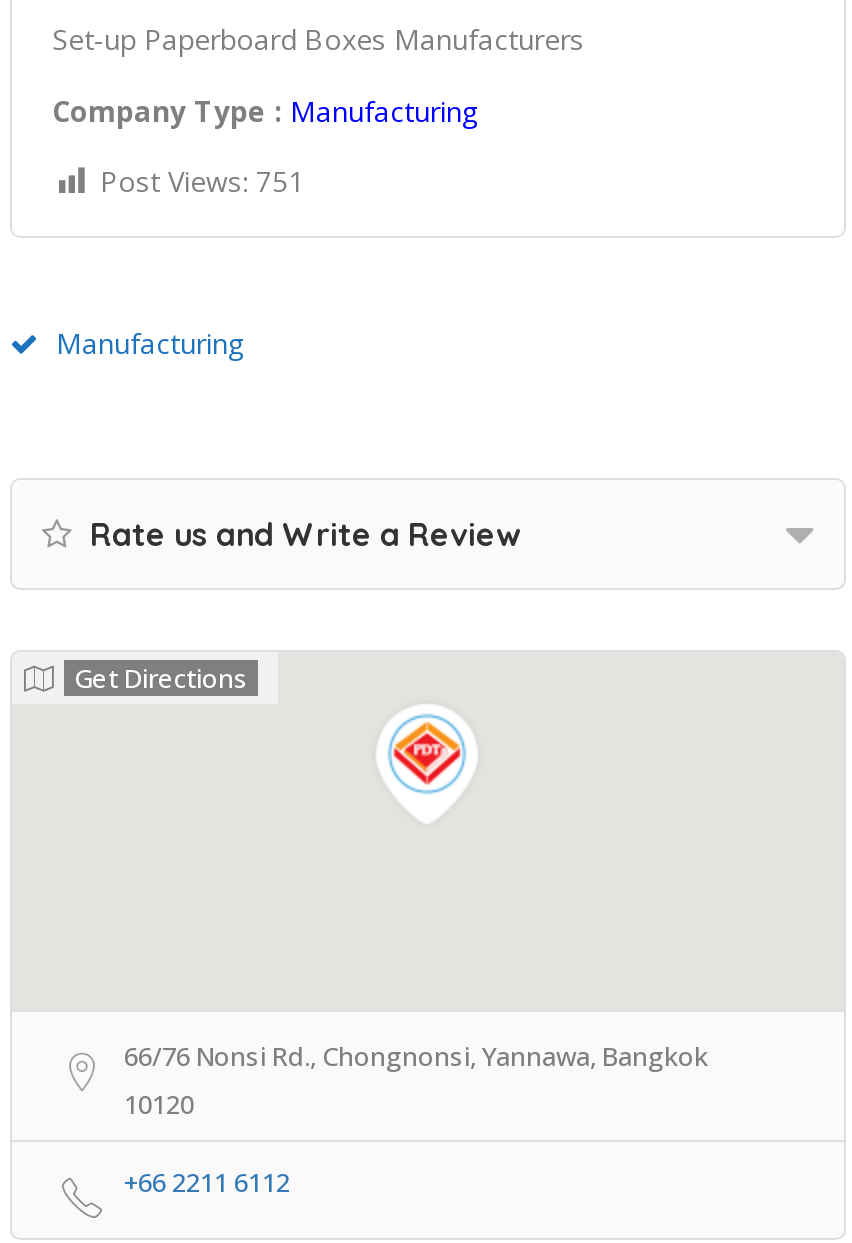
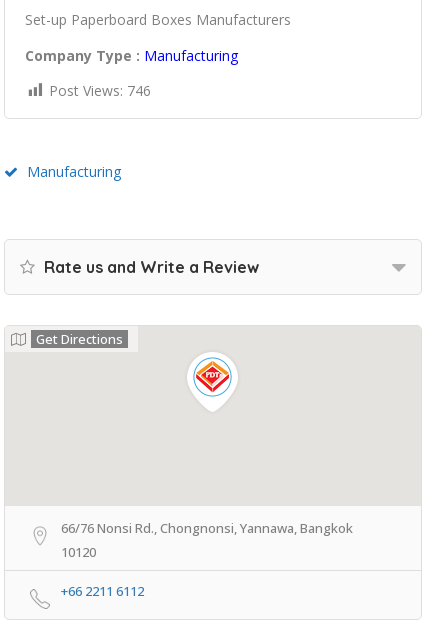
[100,161,304,199] Post Views: 751 -> [49,80,151,99] Post Views: 746

